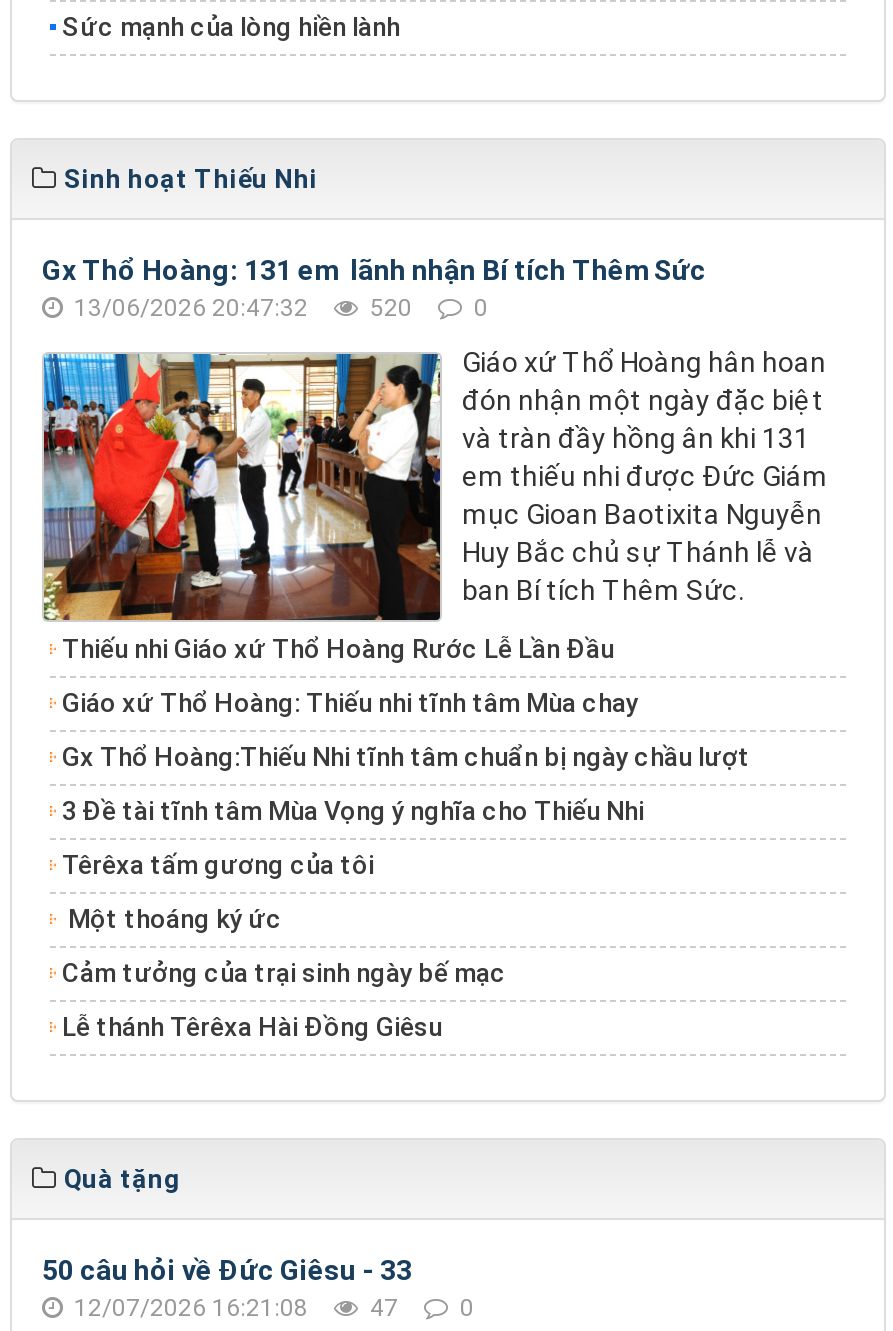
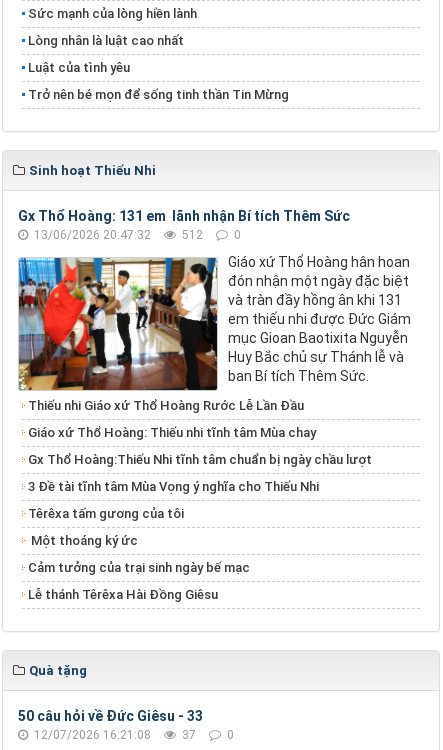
none -> [28,33,289,102] Lòng nhân là luật cao nhất | Luật của tình yêu | Trở nên bé mọn để sống tinh thần Tin Mừng
[68,294,488,322] 13/06/2026 20:47:32 520 0 -> [31,228,241,242] 13/06/2026 20:47:32 512 0
[68,1294,474,1322] 12/07/2026 16:21:08 47 0 -> [31,728,234,742] 12/07/2026 16:21:08 37 0

